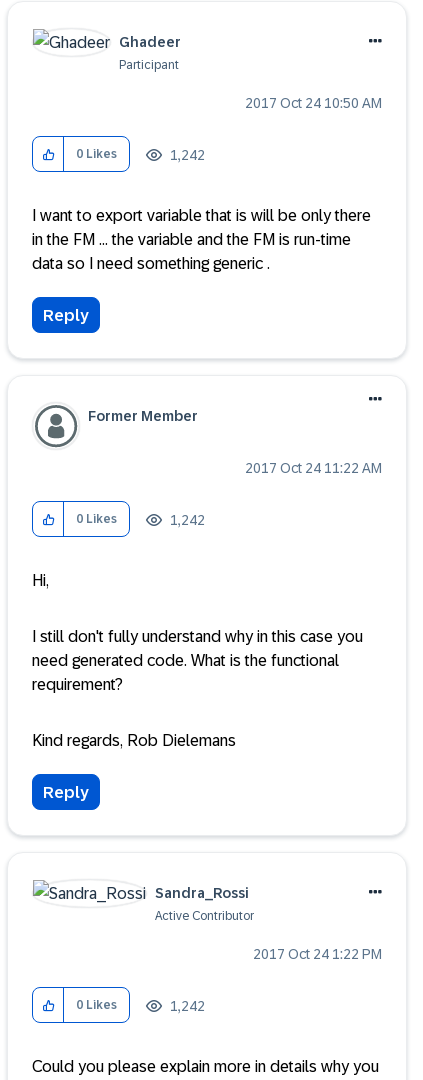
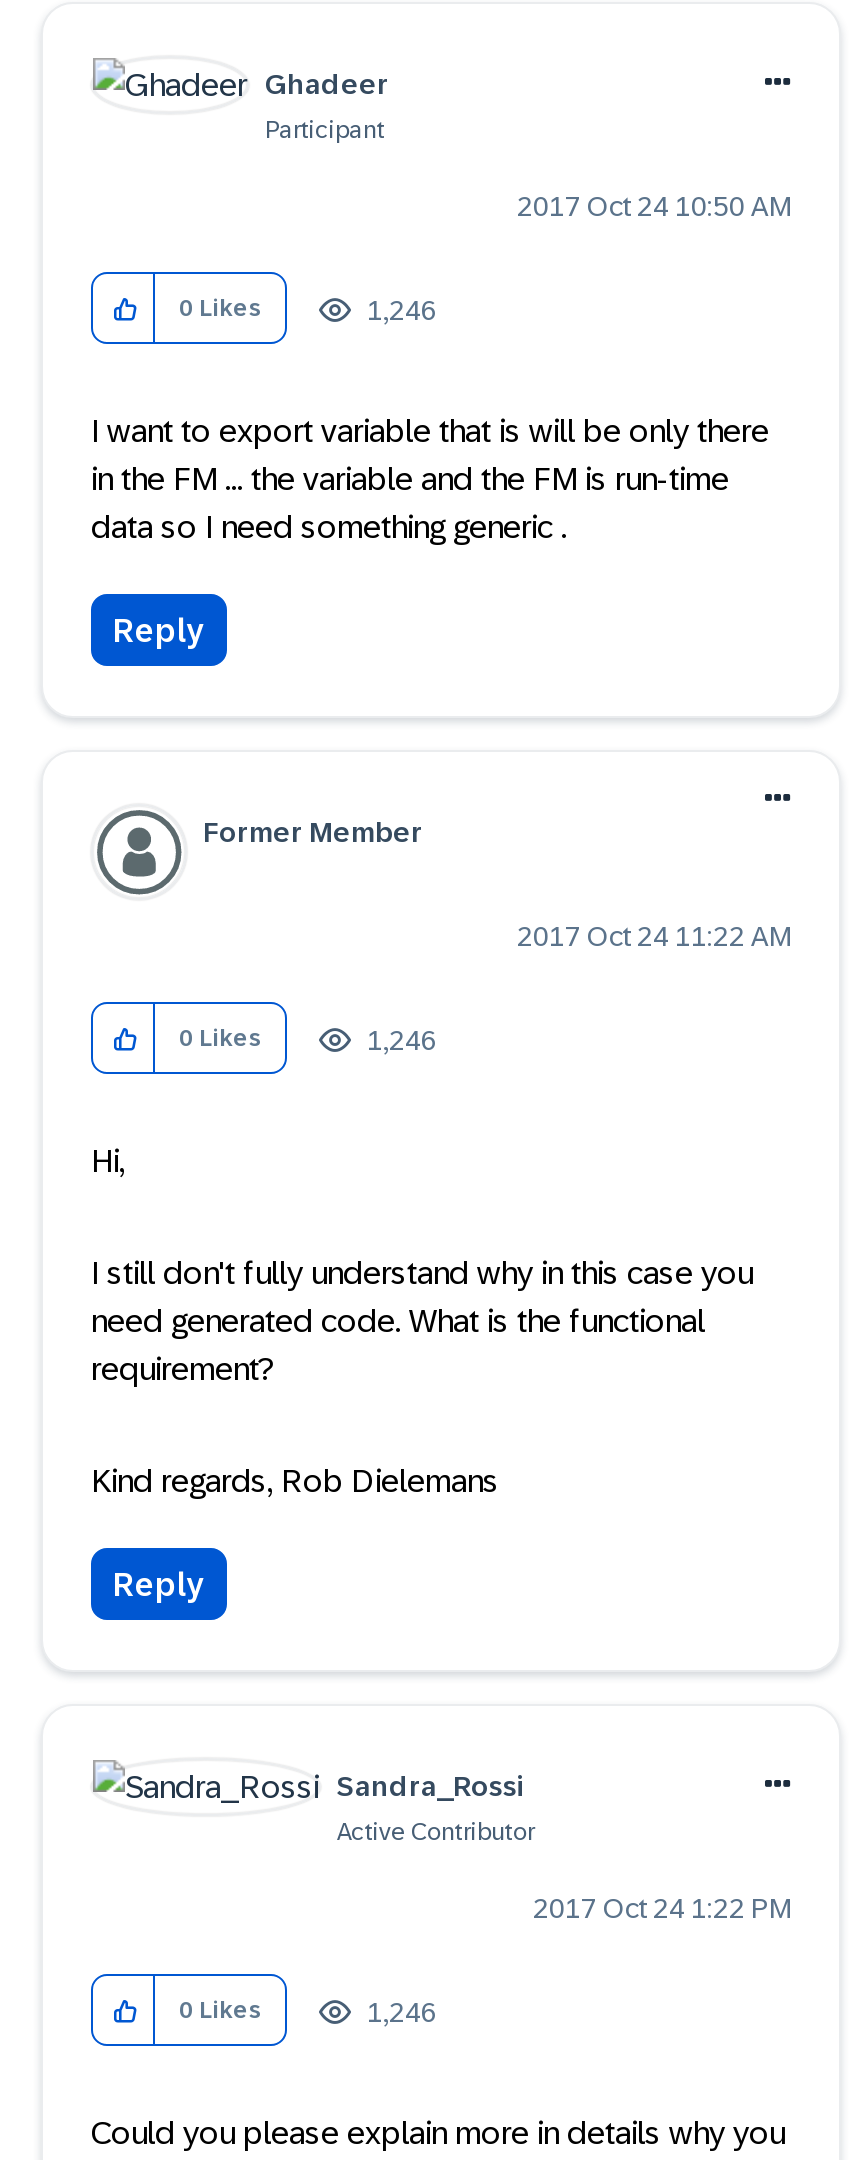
[170,147,205,163] 1,242 -> [367,294,437,326] 1,246
[170,512,205,528] 1,242 -> [367,1024,437,1056] 1,246
[170,998,205,1014] 1,242 -> [367,1996,437,2028] 1,246

